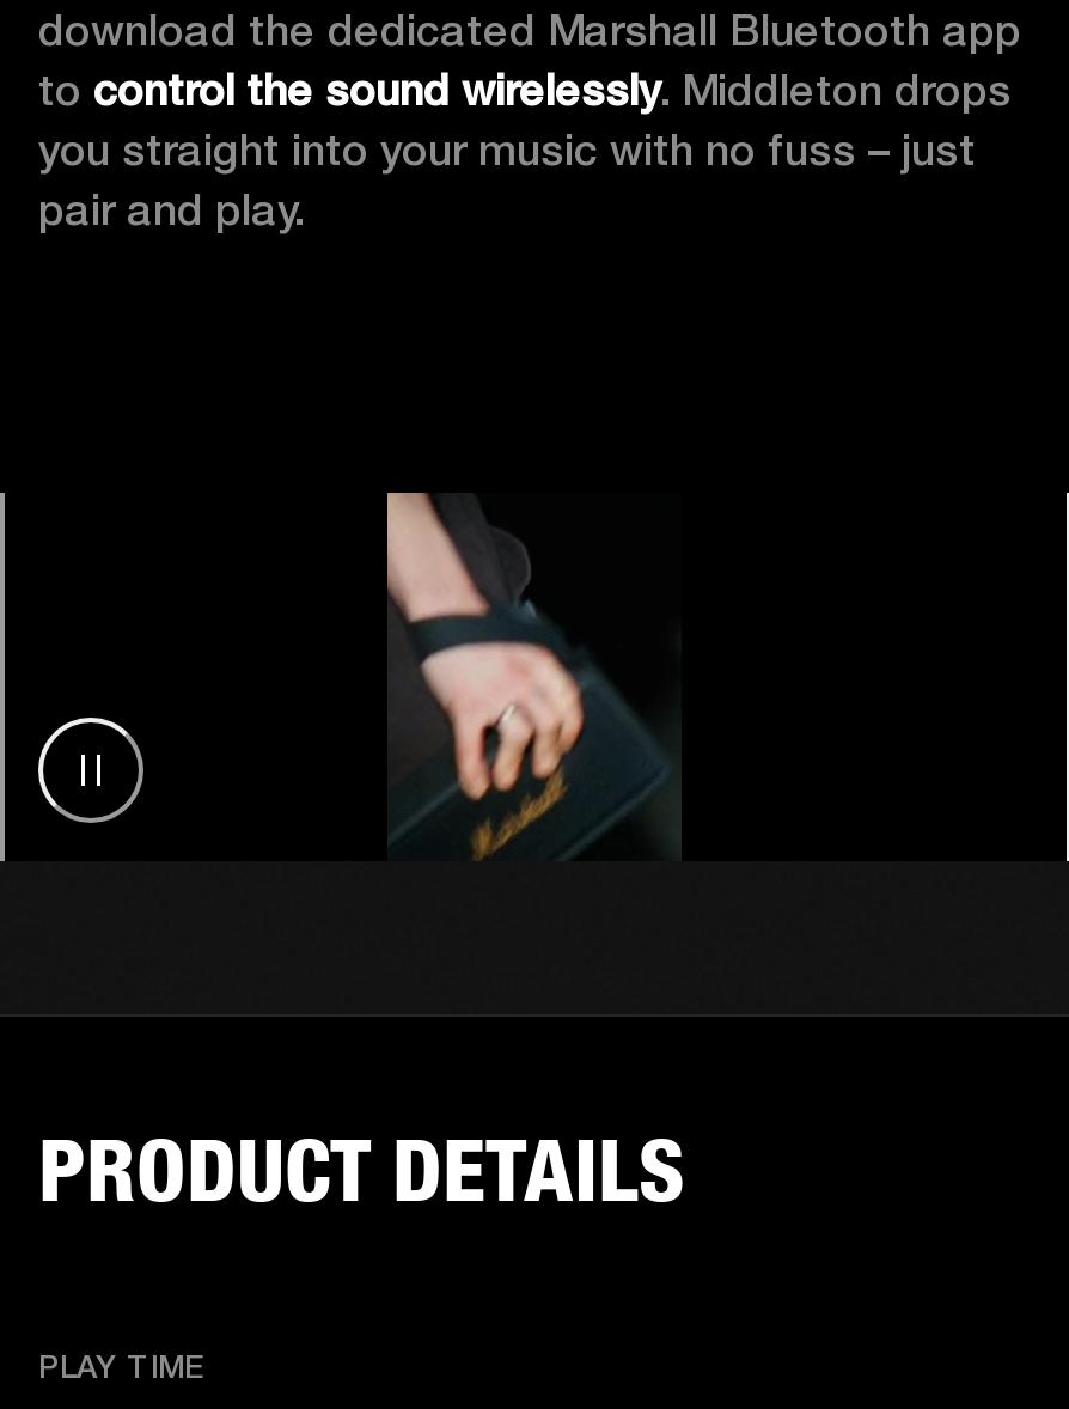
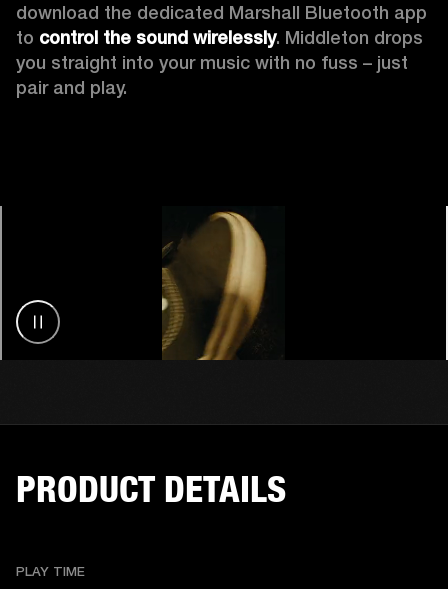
[385,490,672,861] [image] -> [161,206,280,361] [image]

